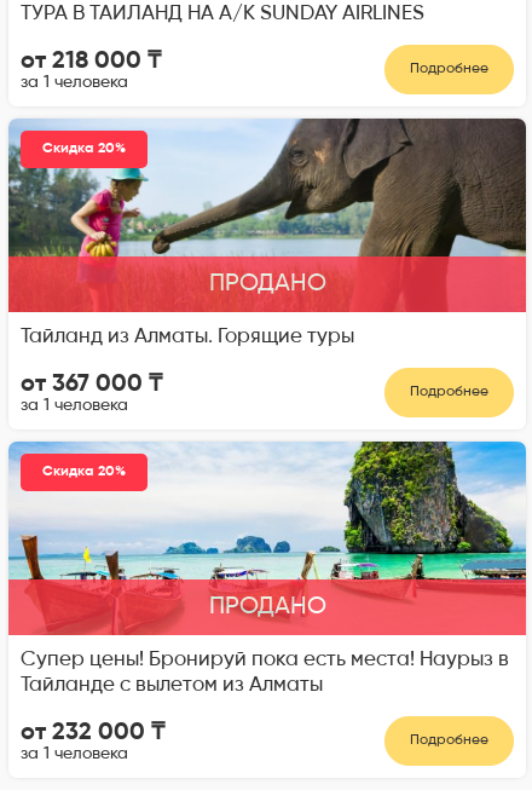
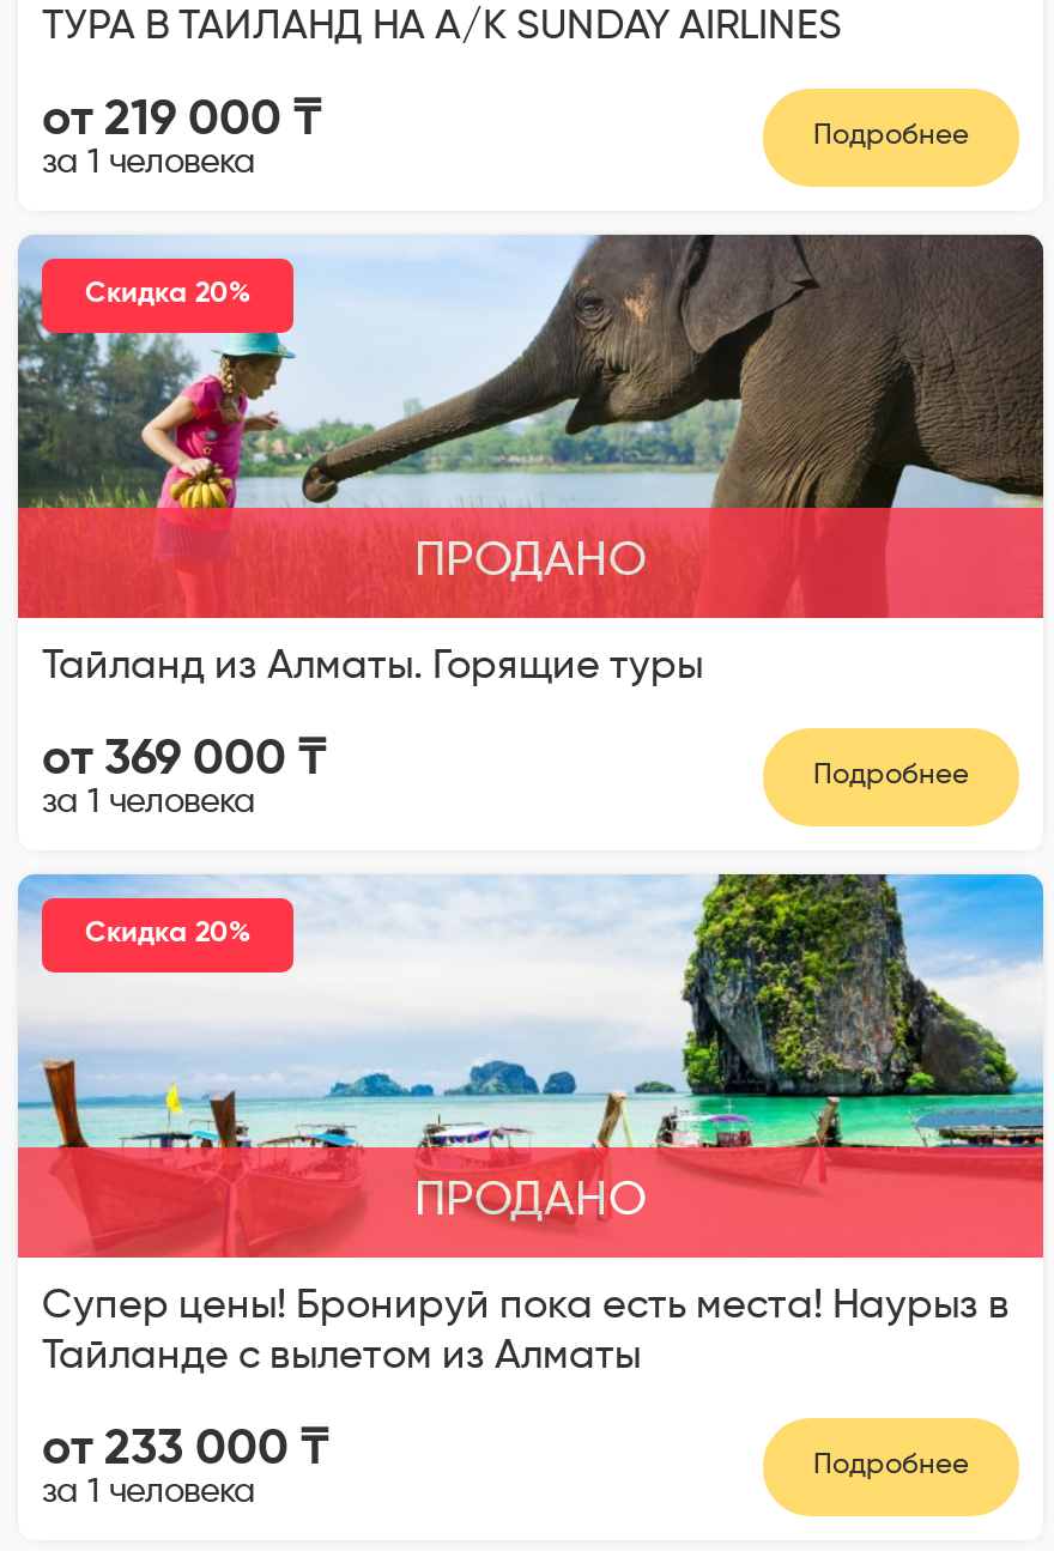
[21,48,161,74] от 218 000 ₸ -> [42,96,320,146] от 219 000 ₸
[21,371,162,397] от 367 000 ₸ -> [42,735,325,786] от 369 000 ₸
[21,720,164,745] от 232 000 ₸ -> [42,1425,327,1476] от 233 000 ₸

